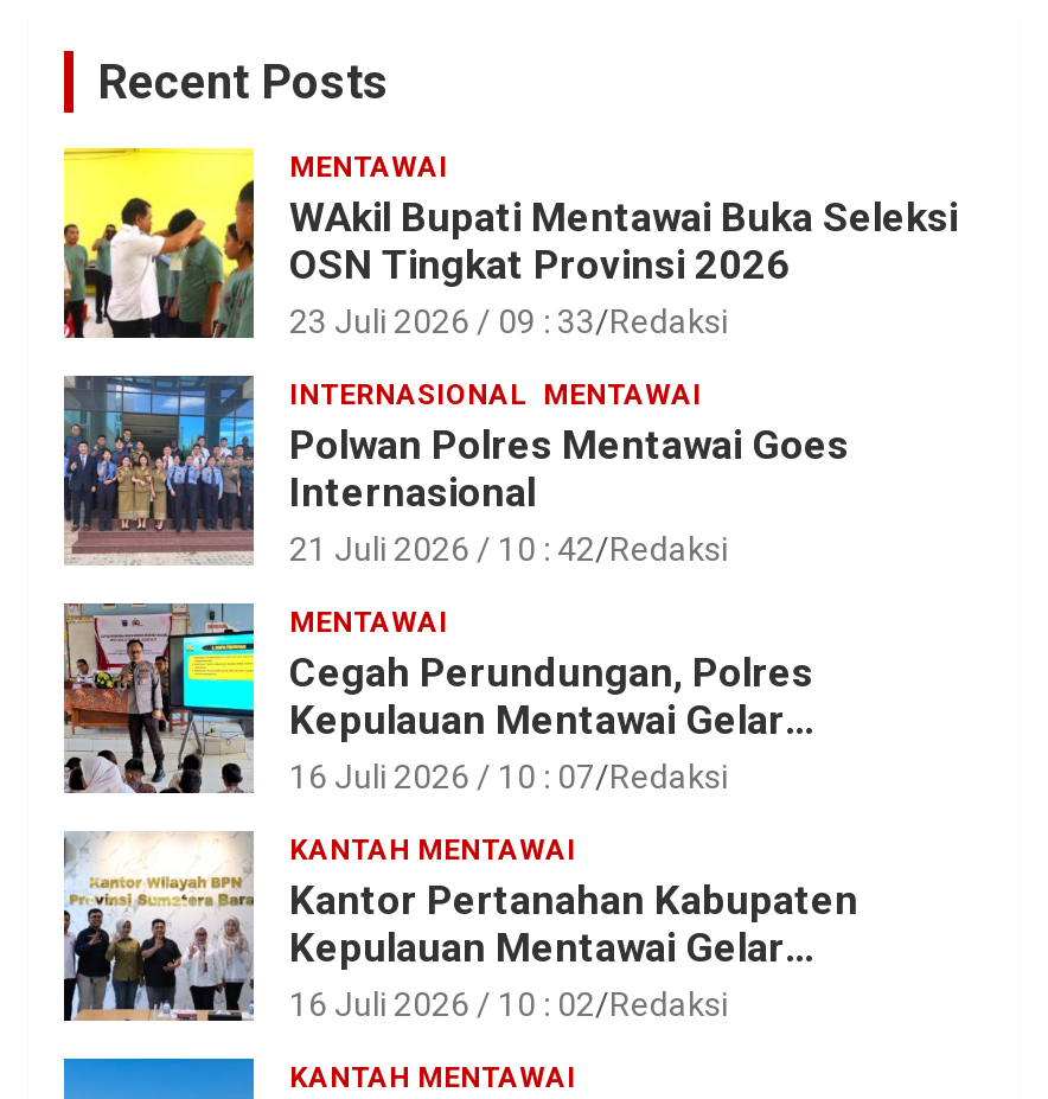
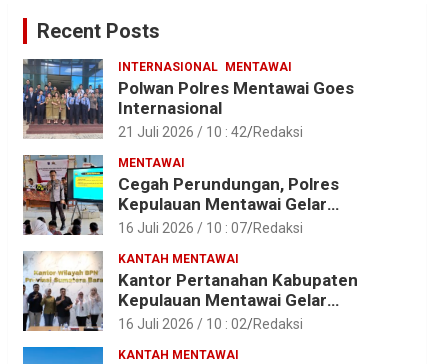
[62,146,958,340] [image] | MENTAWAI | WAkil Bupati Mentawai Buka Seleksi | OSN Tingkat Provinsi 2026 | 23 Juli 2026 / 09 : 33 Redaksi -> none

